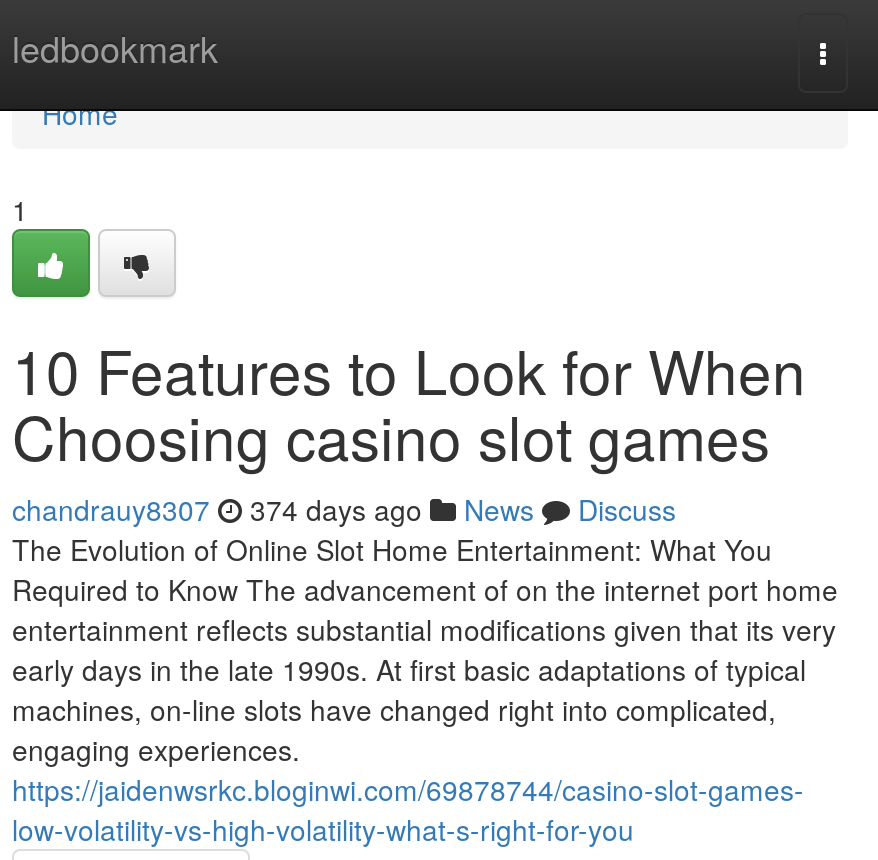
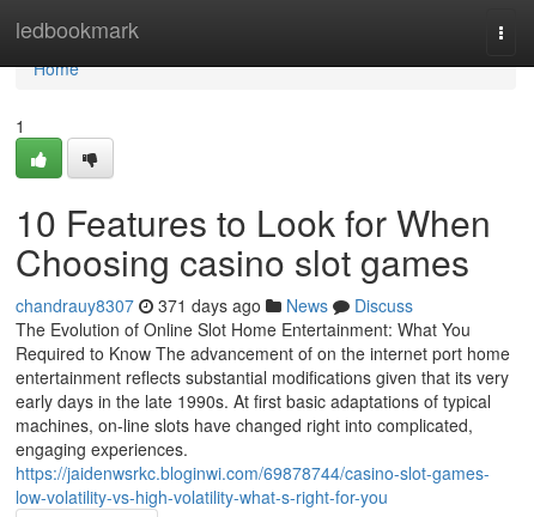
[12,489,676,529] chandrauy8307 374 days ago News Discuss -> [16,293,413,317] chandrauy8307 371 days ago News Discuss

